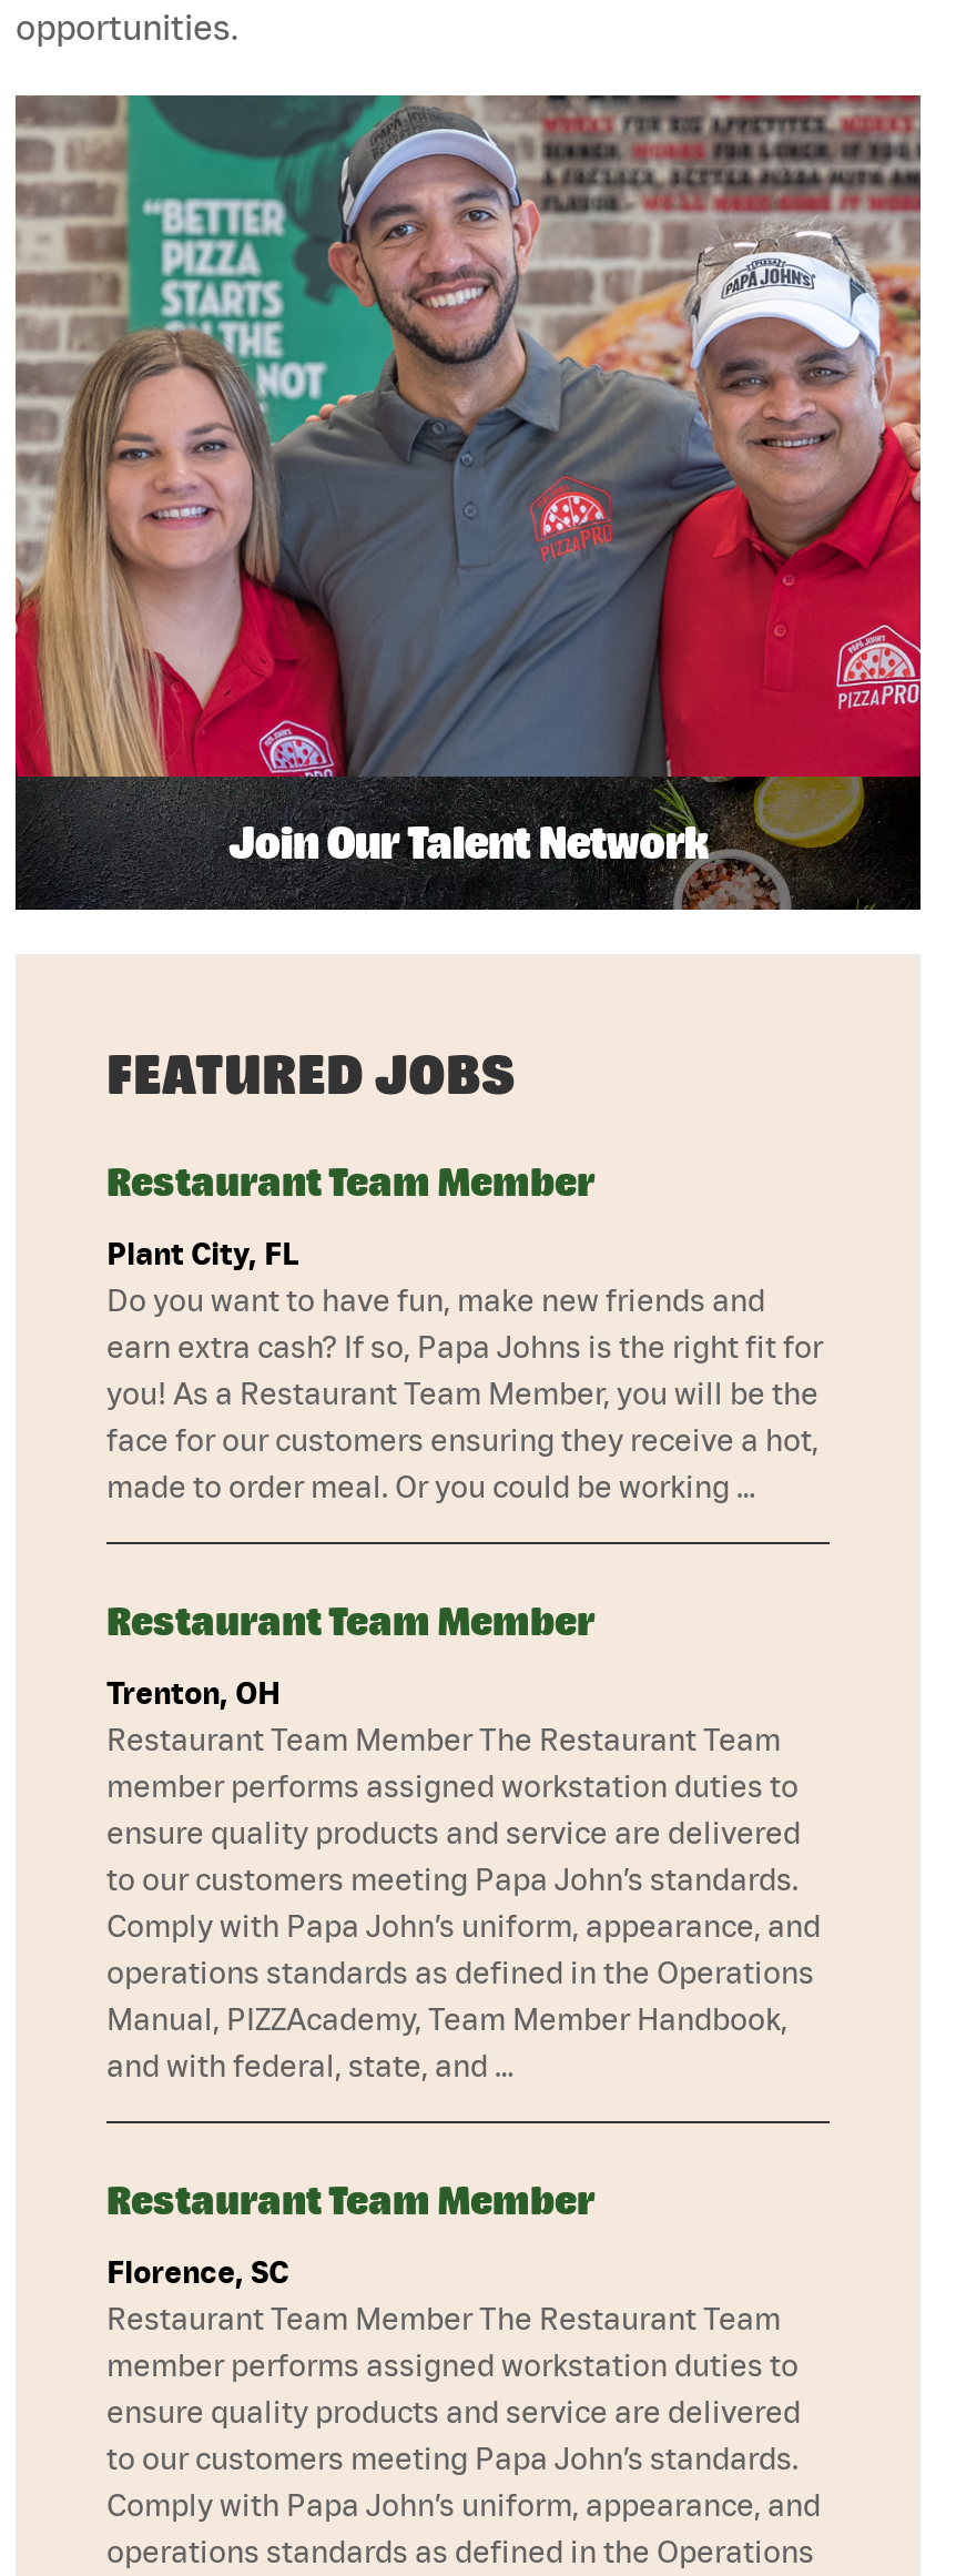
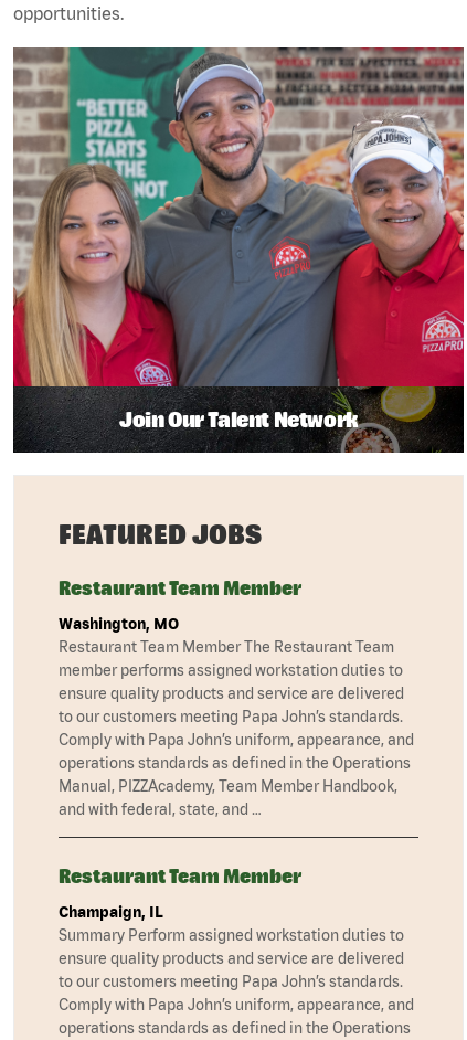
[106,1235,823,1710] Plant City, FL | Do you want to have fun, make new friends and | earn extra cash? If so, Papa Johns is the right fit for | you! As a Restaurant Team Member, you will be the | face for our customers ensuring they receive a hot, | made to order meal. Or you could be working … | Restaurant Team Member | Trenton, OH -> [59,615,179,632] Washington, MO
[106,2254,799,2383] Florence, SC | Restaurant Team Member The Restaurant Team | member performs assigned workstation duties to -> [59,903,404,944] Champaign, IL | Summary Perform assigned workstation duties to

